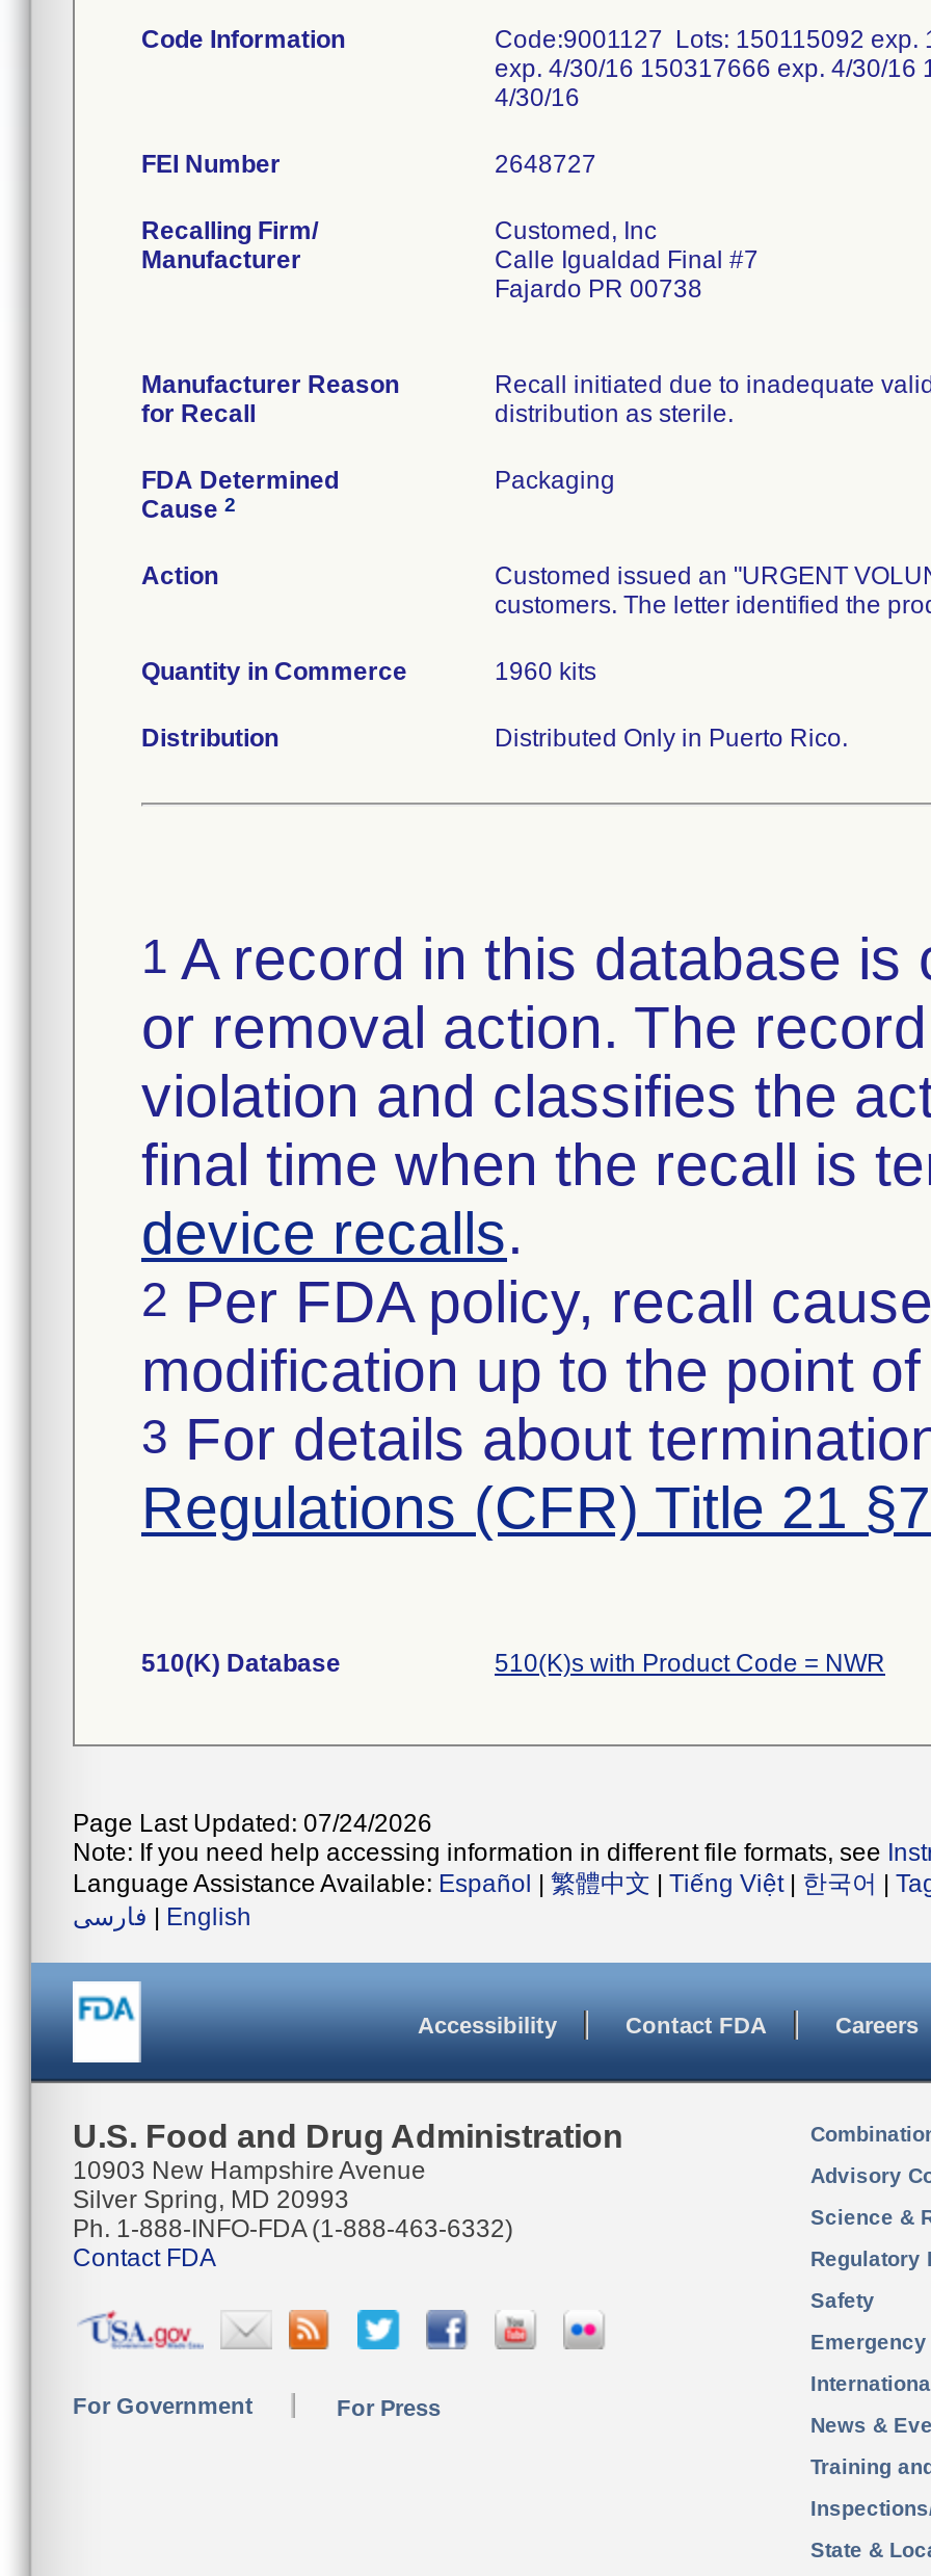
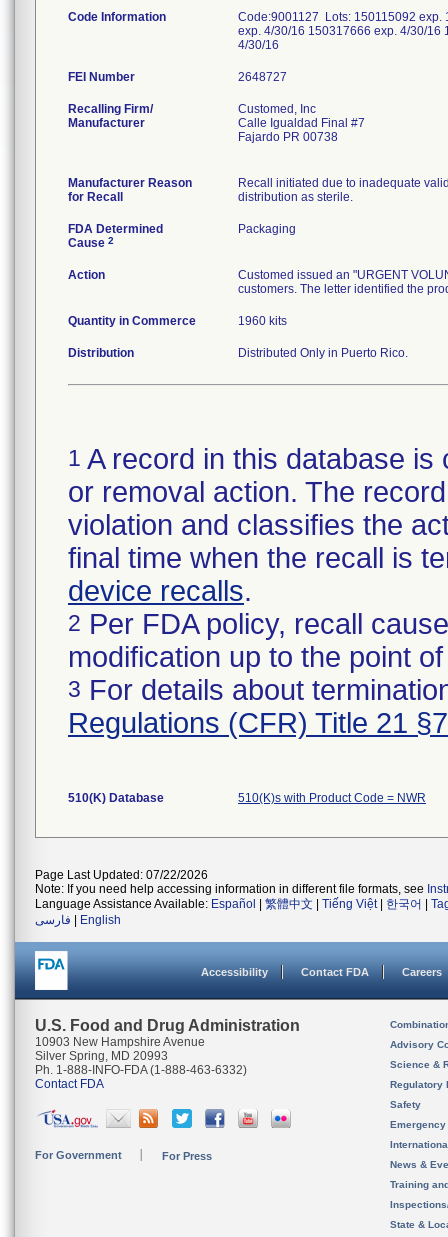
[73,1809,432,1838] Page Last Updated: 07/24/2026 -> [35,868,208,882] Page Last Updated: 07/22/2026

